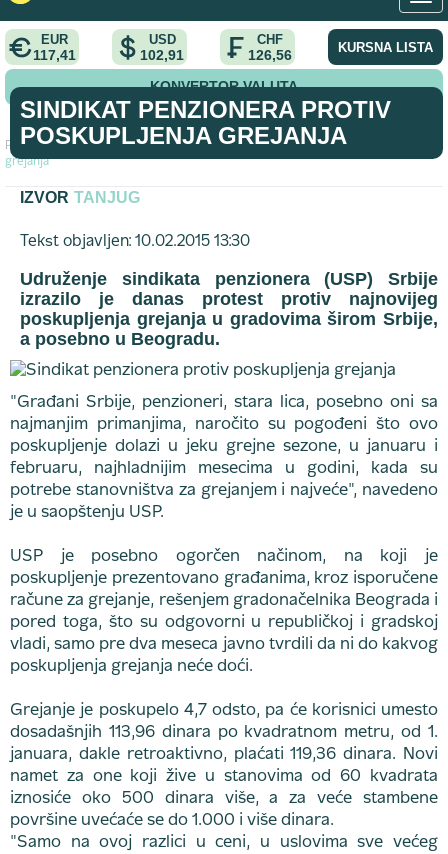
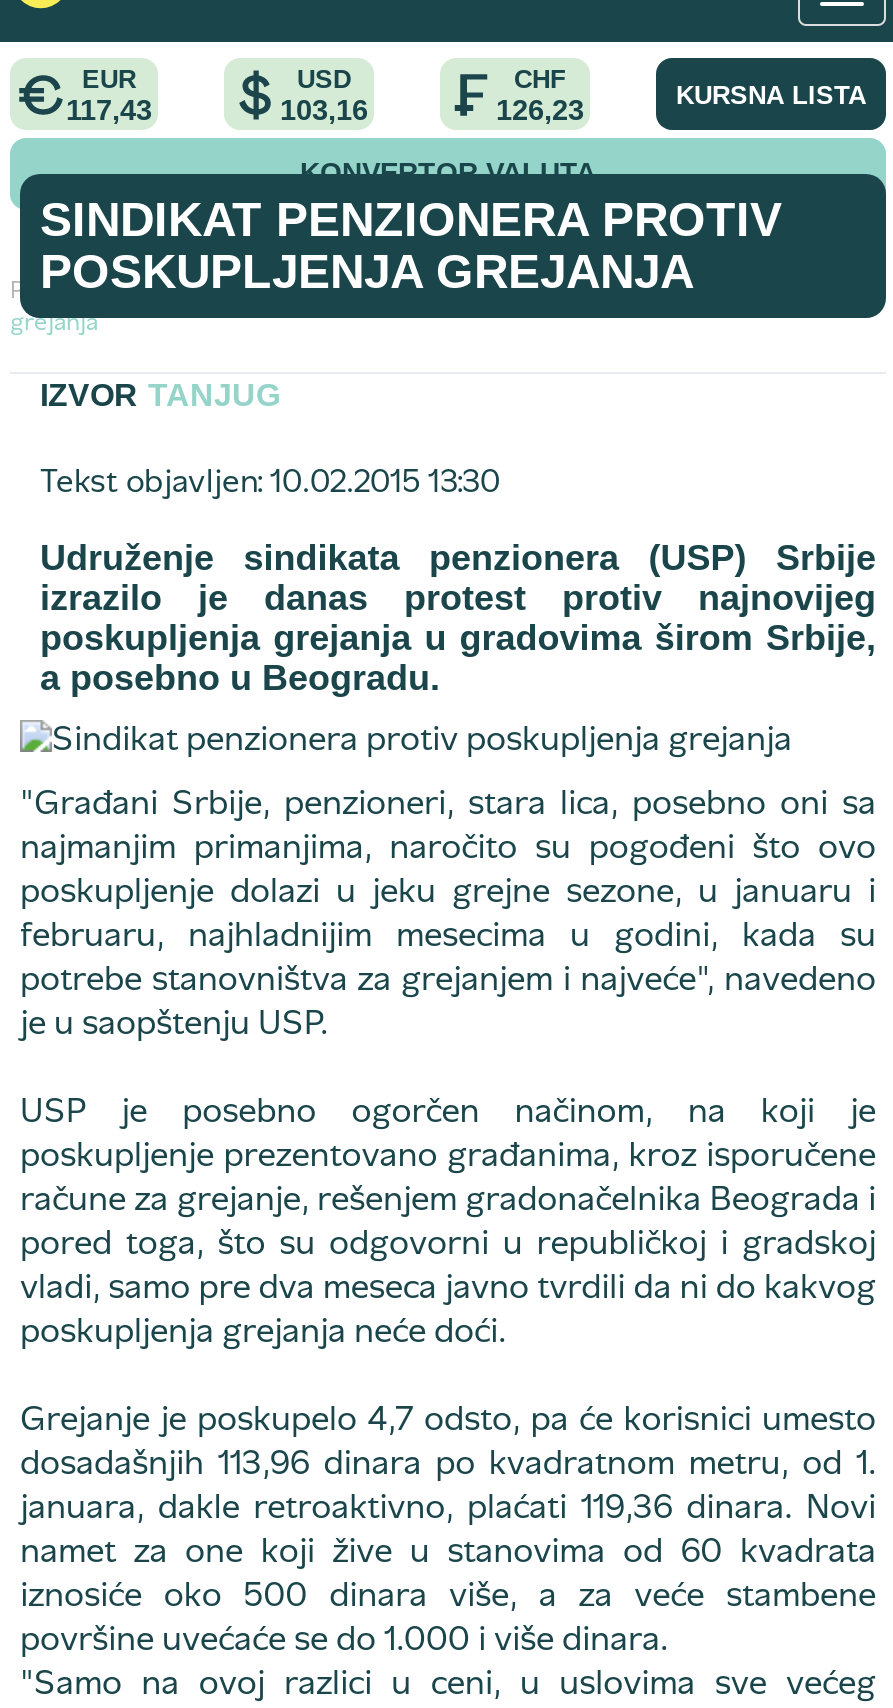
[33,46,76,62] 117,41 -> [66,93,152,125] 117,43
[140,46,184,62] 102,91 -> [280,93,368,125] 103,16
[248,46,292,62] 126,56 -> [496,93,584,125] 126,23

